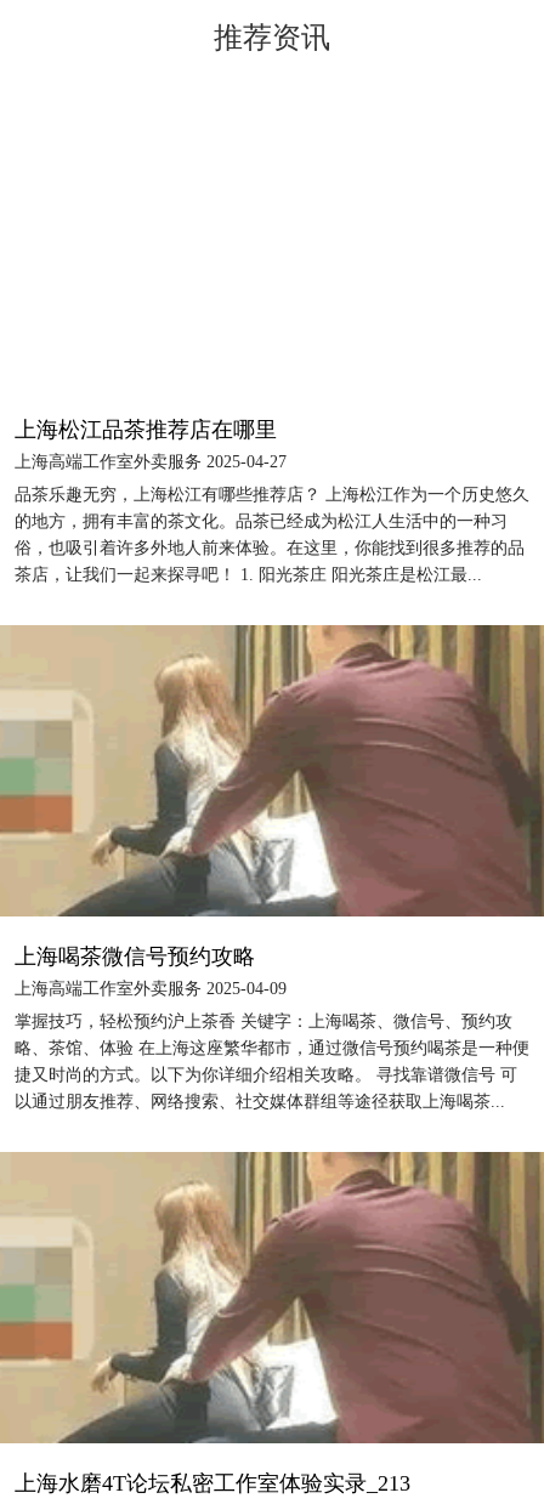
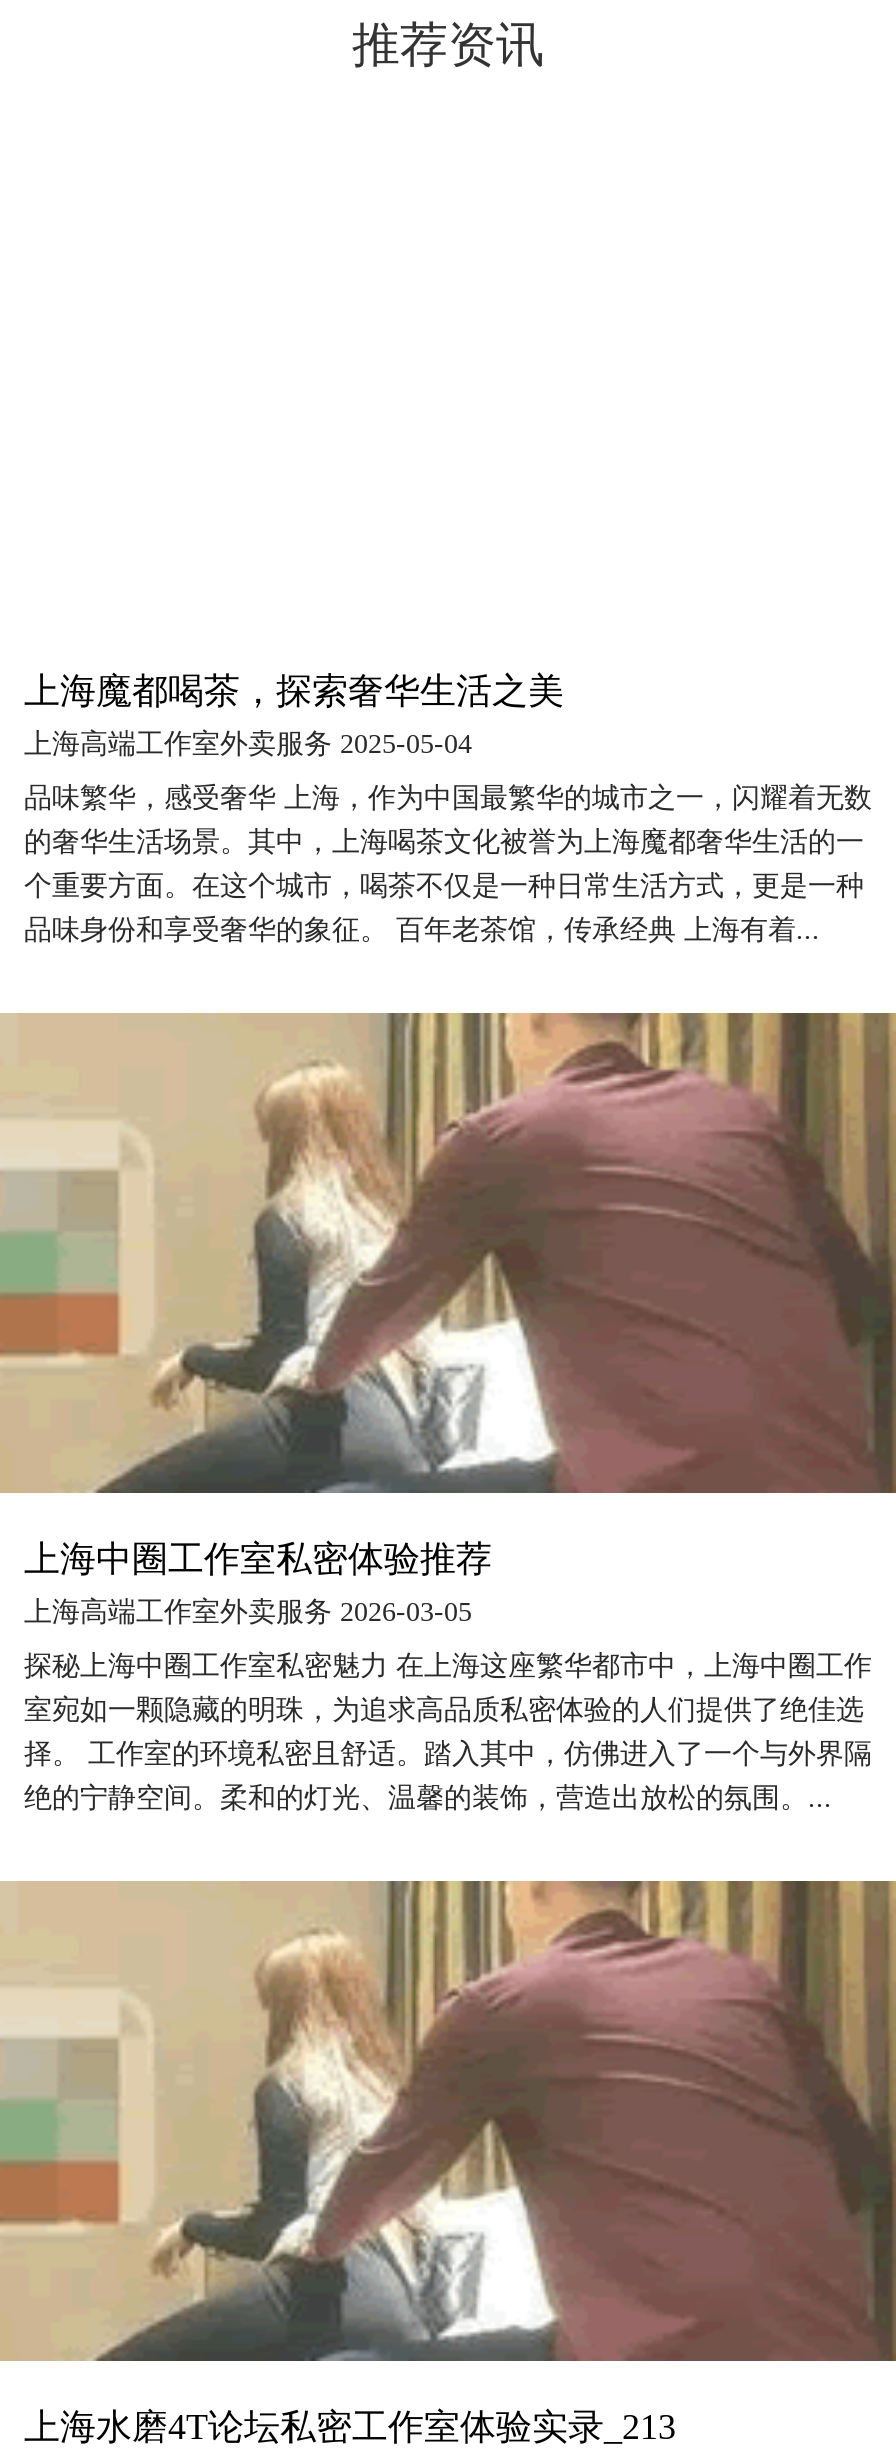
[15,418,287,471] 上海松江品茶推荐店在哪里 | 上海高端工作室外卖服务 2025-04-27 -> [24,672,564,760] 上海魔都喝茶，探索奢华生活之美 | 上海高端工作室外卖服务 2025-05-04
[15,486,529,504] 品茶乐趣无穷，上海松江有哪些推荐店？ 上海松江作为一个历史悠久 -> [24,784,872,814] 品味繁华，感受奢华 上海，作为中国最繁华的城市之一，闪耀着无数
[15,513,508,531] 的地方，拥有丰富的茶文化。品茶已经成为松江人生活中的一种习 -> [24,828,864,858] 的奢华生活场景。其中，上海喝茶文化被誉为上海魔都奢华生活的一
[15,539,525,558] 俗，也吸引着许多外地人前来体验。在这里，你能找到很多推荐的品 -> [24,872,864,902] 个重要方面。在这个城市，喝茶不仅是一种日常生活方式，更是一种
[15,566,482,584] 茶店，让我们一起来探寻吧！ 1. 阳光茶庄 阳光茶庄是松江最... -> [24,916,820,946] 品味身份和享受奢华的象征。 百年老茶馆，传承经典 上海有着...
[15,945,287,998] 上海喝茶微信号预约攻略 | 上海高端工作室外卖服务 2025-04-09 -> [24,1540,492,1628] 上海中圈工作室私密体验推荐 | 上海高端工作室外卖服务 2026-03-05
[15,1013,512,1031] 掌握技巧，轻松预约沪上茶香 关键字：上海喝茶、微信号、预约攻 -> [24,1652,872,1682] 探秘上海中圈工作室私密魅力 在上海这座繁华都市中，上海中圈工作
[15,1039,529,1058] 略、茶馆、体验 在上海这座繁华都市，通过微信号预约喝茶是一种便 -> [24,1696,864,1726] 室宛如一颗隐藏的明珠，为追求高品质私密体验的人们提供了绝佳选
[15,1066,517,1084] 捷又时尚的方式。以下为你详细介绍相关攻略。 寻找靠谱微信号 可 -> [24,1740,872,1770] 择。 工作室的环境私密且舒适。踏入其中，仿佛进入了一个与外界隔
[15,1093,505,1111] 以通过朋友推荐、网络搜索、社交媒体群组等途径获取上海喝茶... -> [24,1784,832,1814] 绝的宁静空间。柔和的灯光、温馨的装饰，营造出放松的氛围。...

